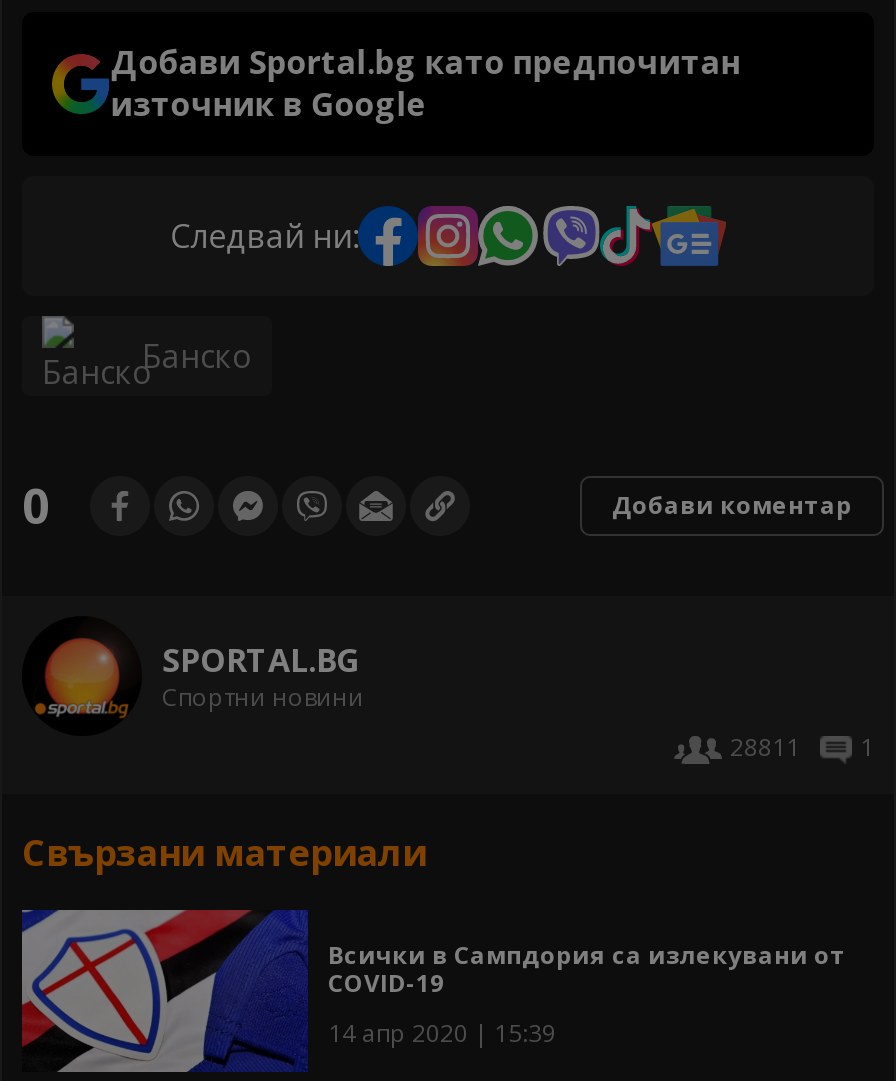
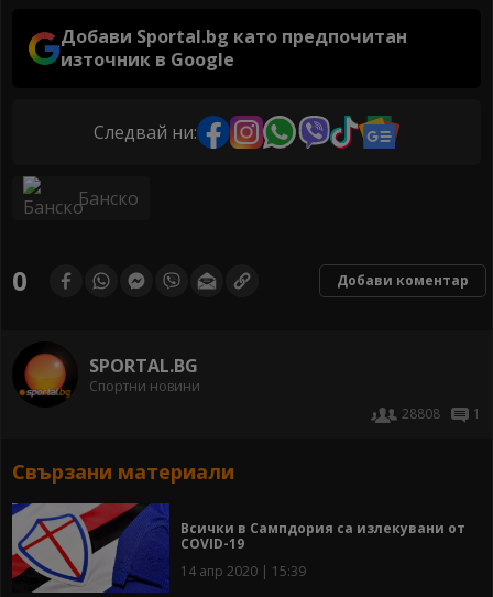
[730,730,874,764] 28811 1 -> [402,404,481,423] 28808 1

